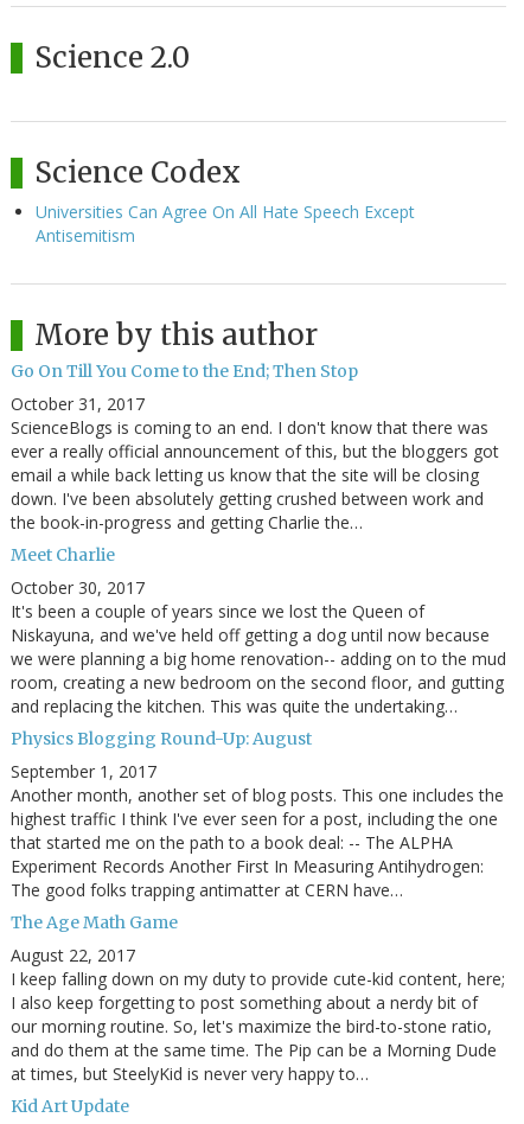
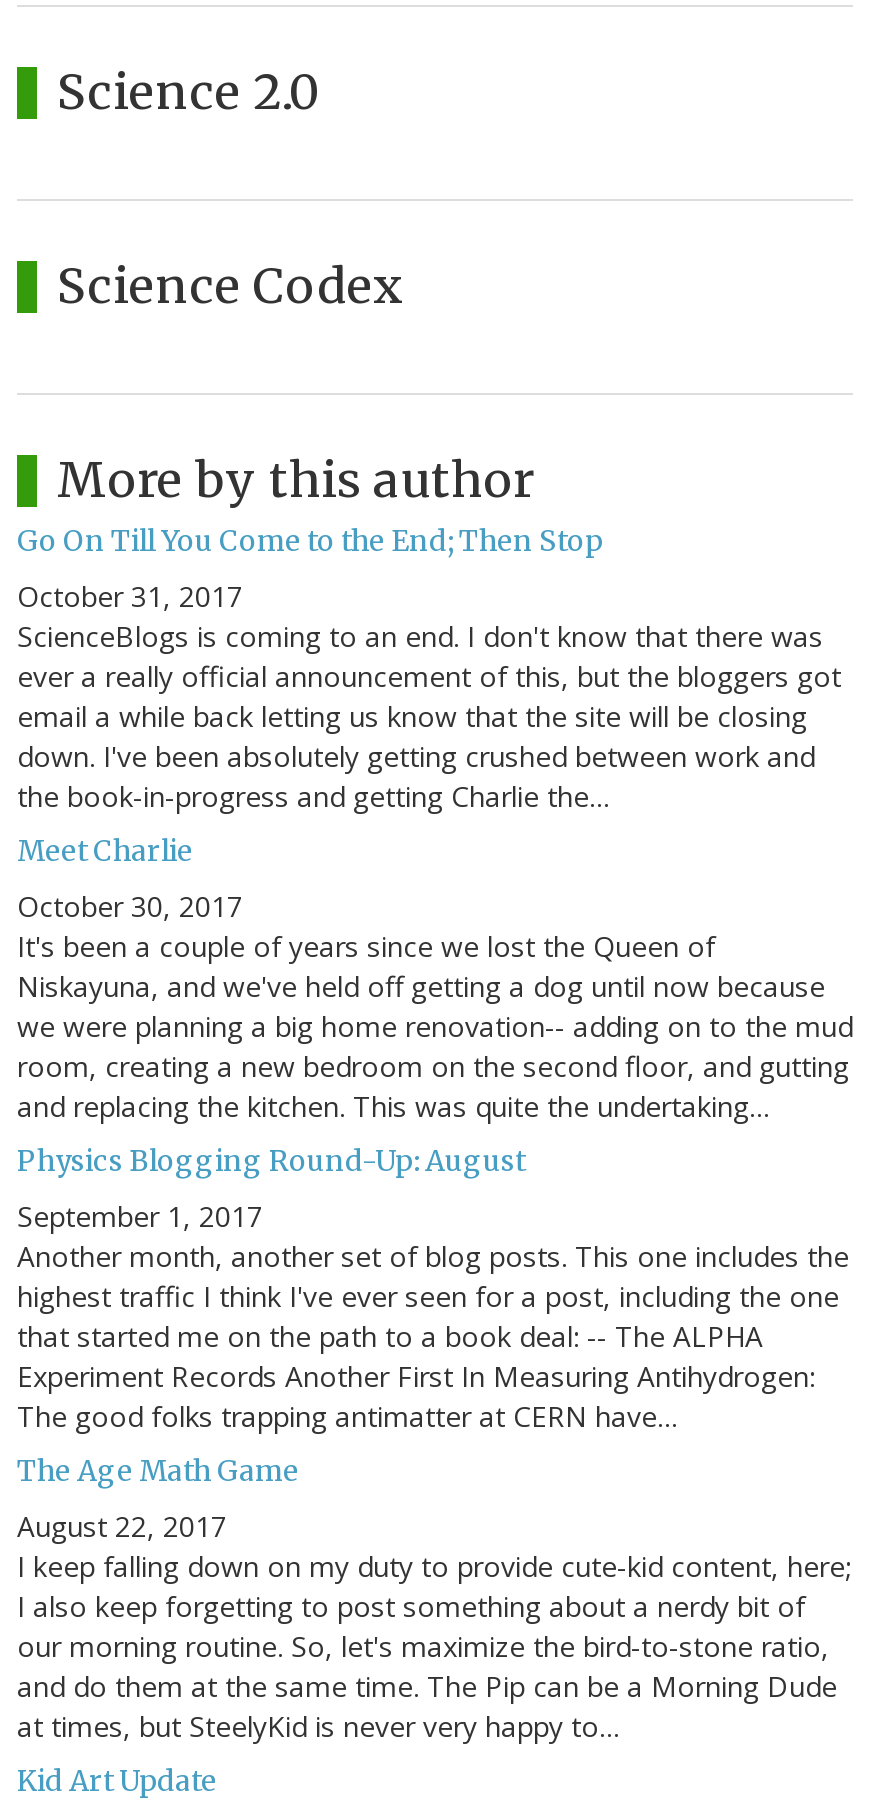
[36,201,415,247] Universities Can Agree On All Hate Speech Except | Antisemitism -> none

